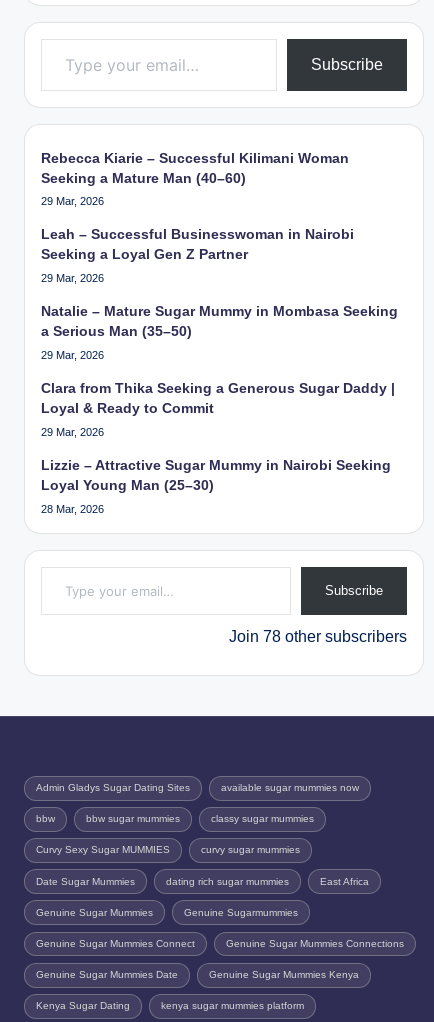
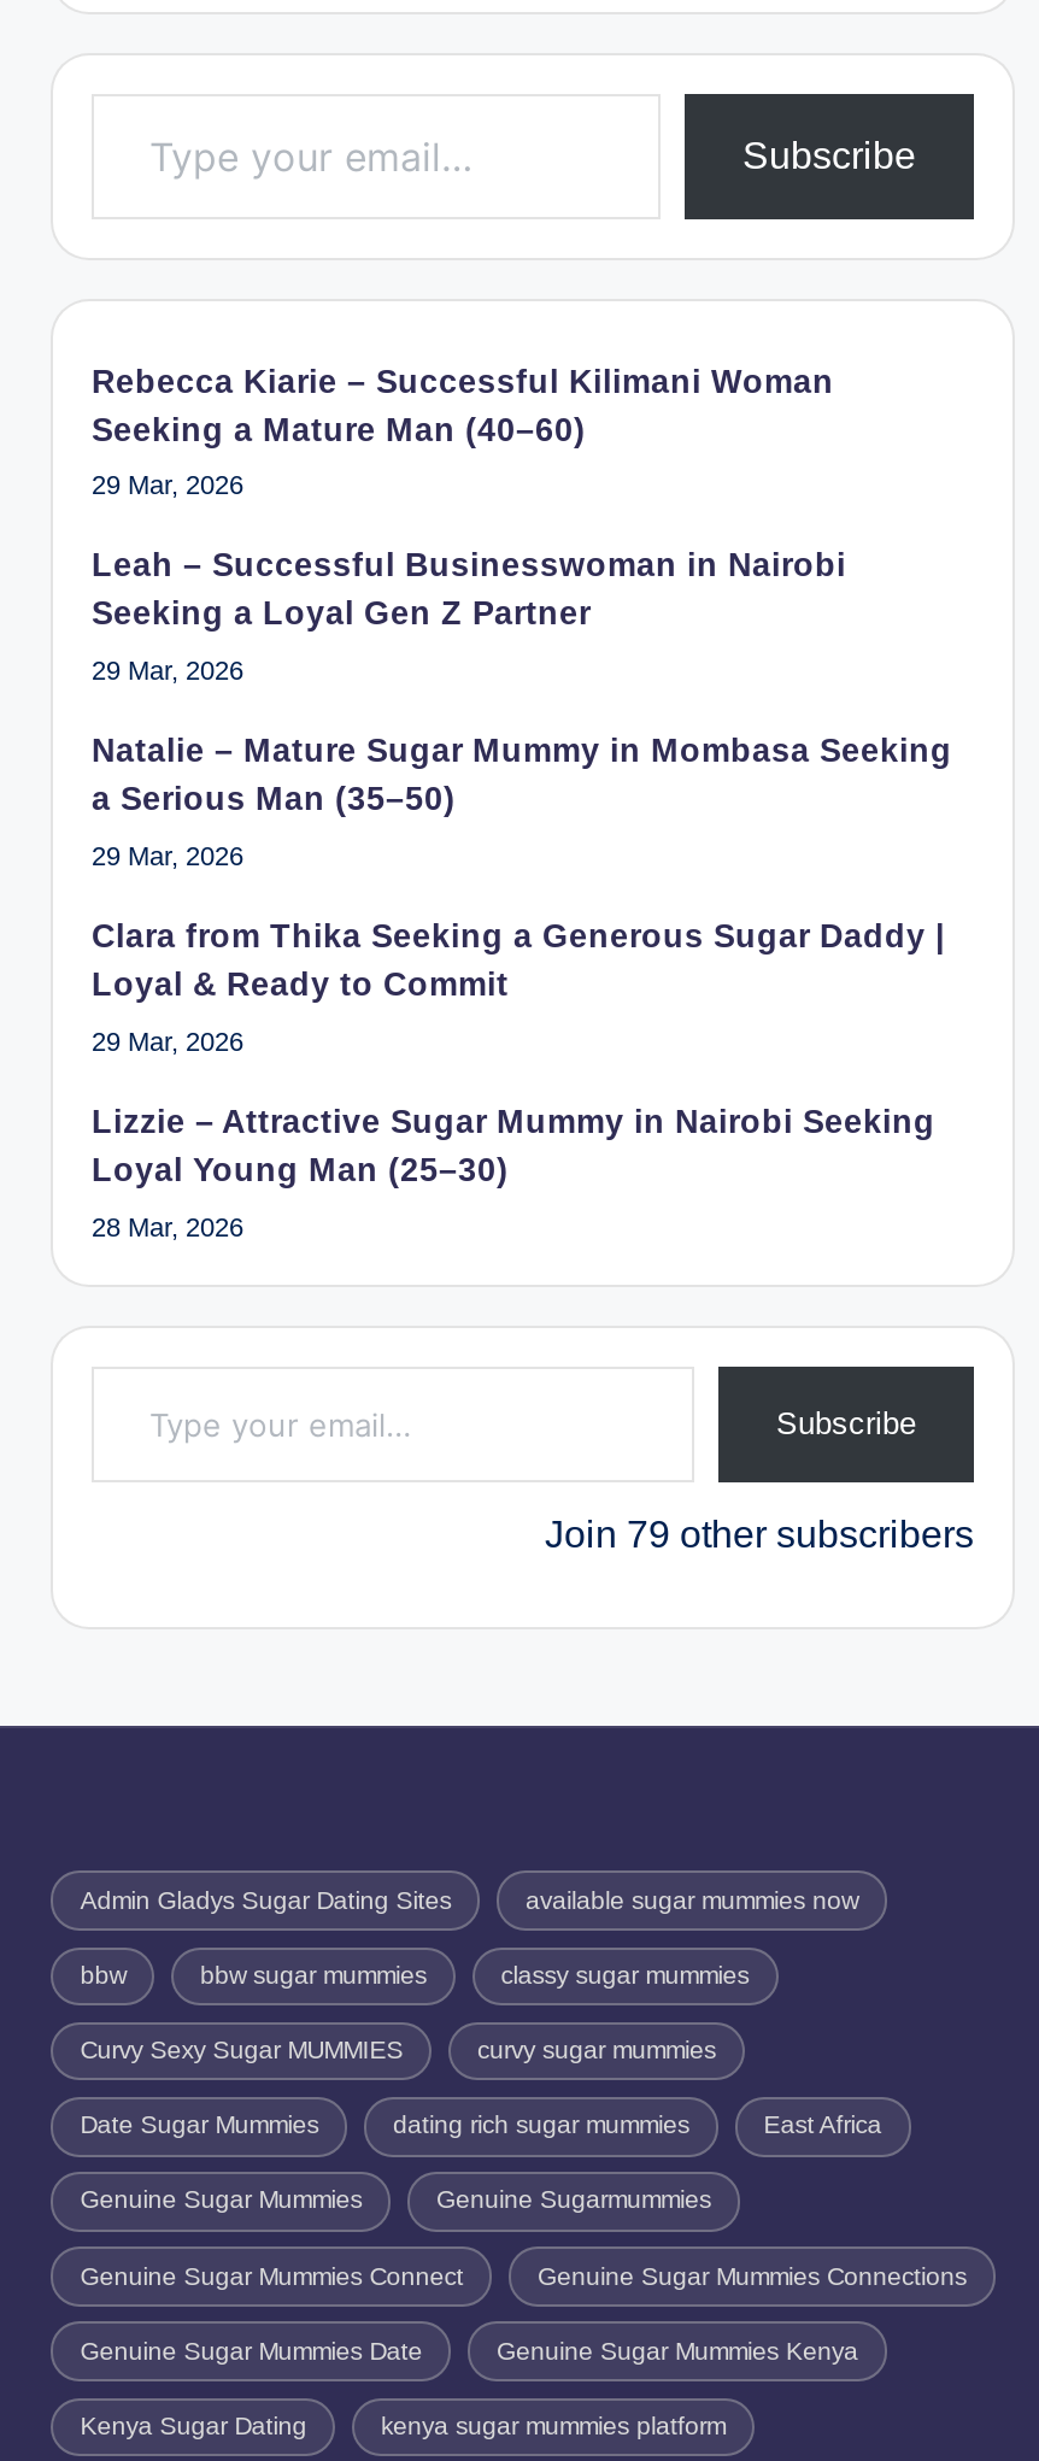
[229,628,407,645] Join 78 other subscribers -> [545,1513,974,1554] Join 79 other subscribers

